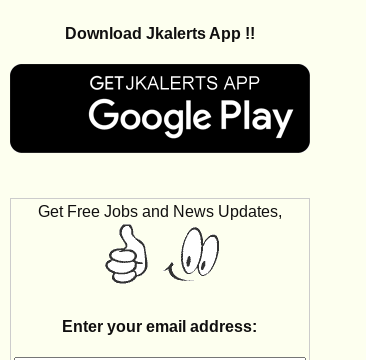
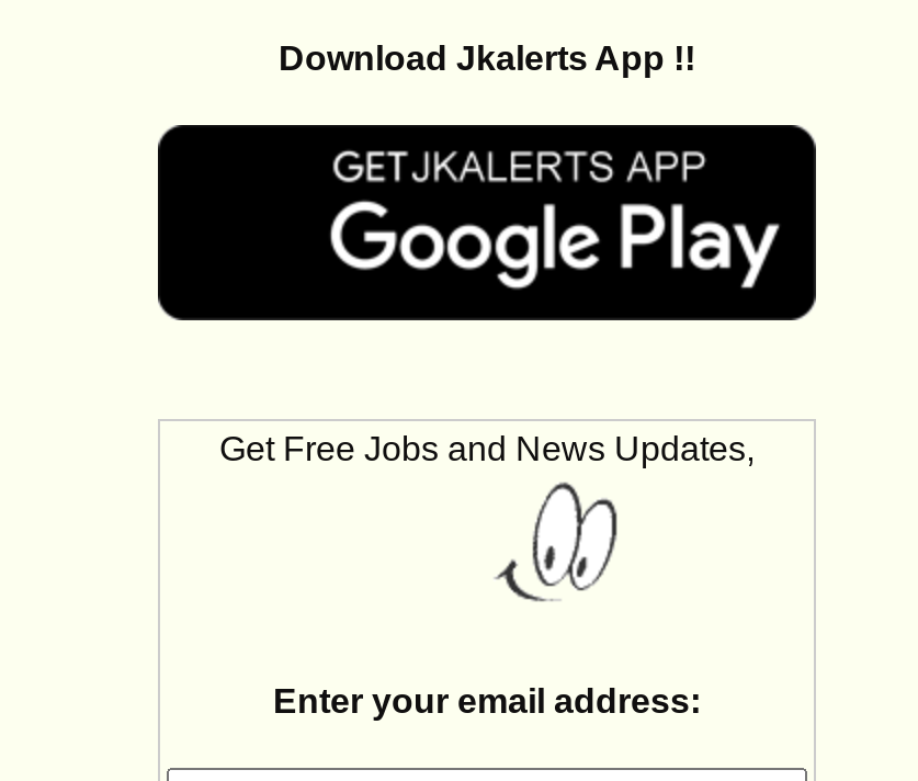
[104,223,149,285] [image] -> none

